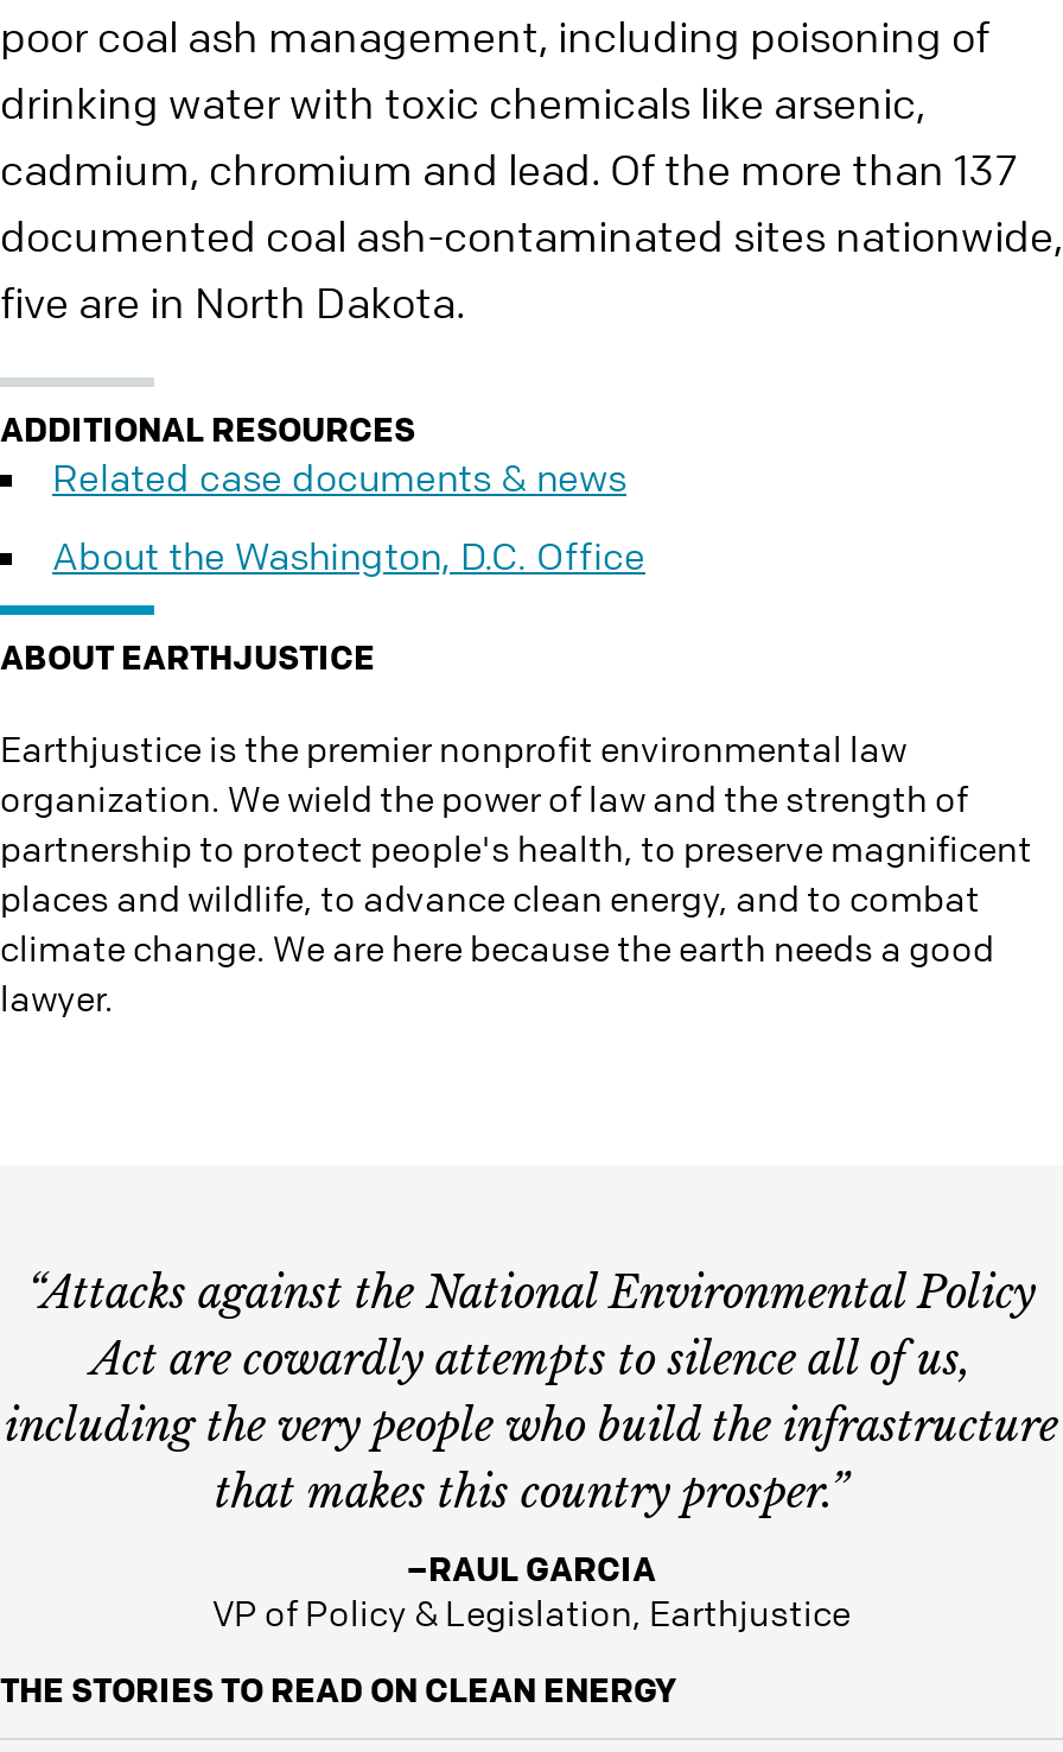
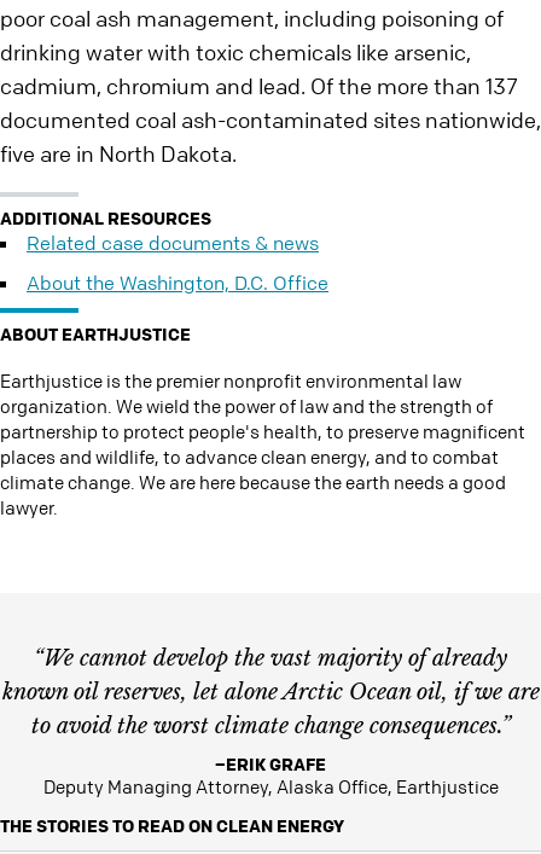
[5,1268,1058,1519] “Attacks against the National Environmental Policy | Act are cowardly attempts to silence all of us, | including the very people who build the infrastructure | that makes this country prosper.” -> [2,645,539,739] “We cannot develop the vast majority of already | known oil reserves, let alone Arctic Ocean oil, if we are | to avoid the worst climate change consequences.”
[212,1545,851,1636] –RAUL GARCIA | VP of Policy & Legislation, Earthjustice -> [43,753,498,798] –ERIK GRAFE | Deputy Managing Attorney, Alaska Office, Earthjustice

